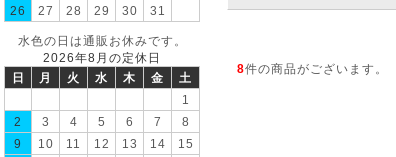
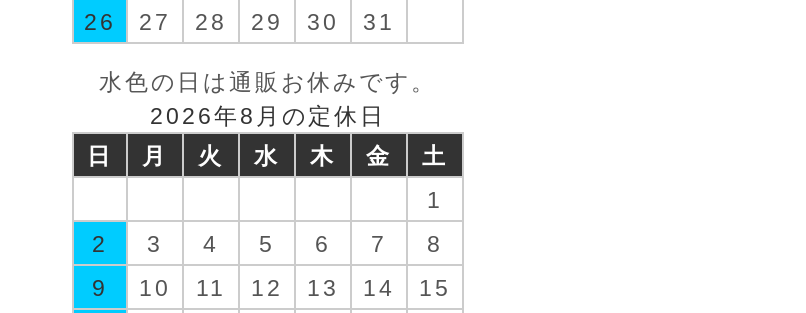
[236,62,387,75] 8件の商品がございます。 -> none

